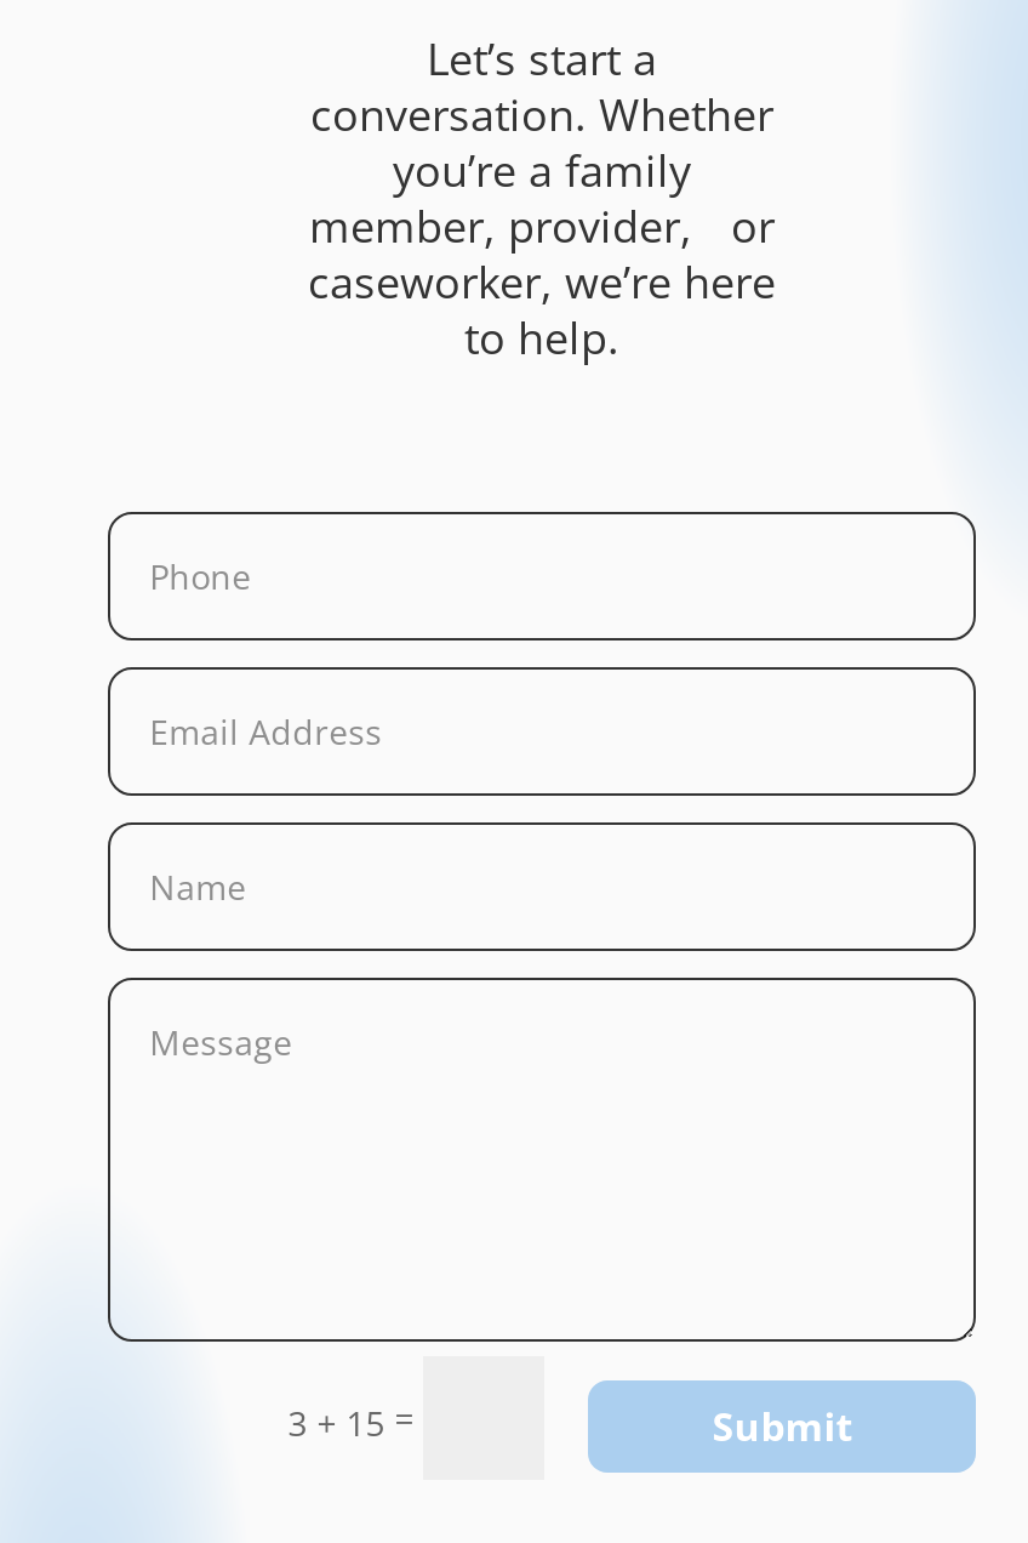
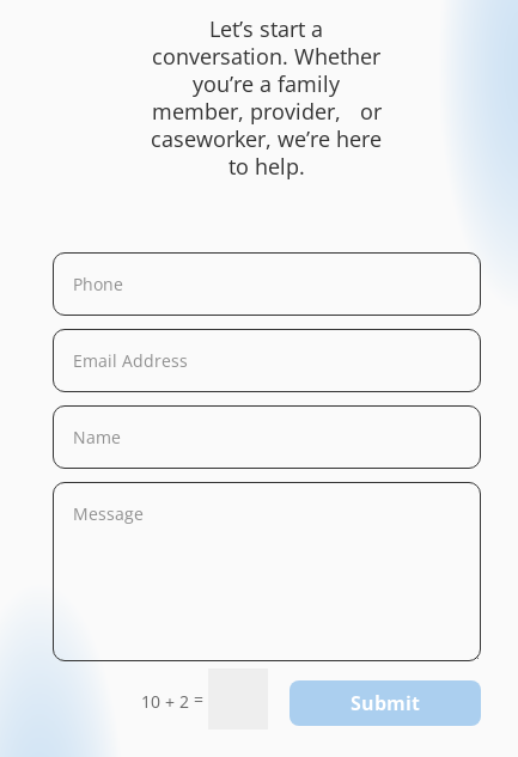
[288,1394,424,1445] 3 + 15 = -> [141,687,208,712] 10 + 2 =

